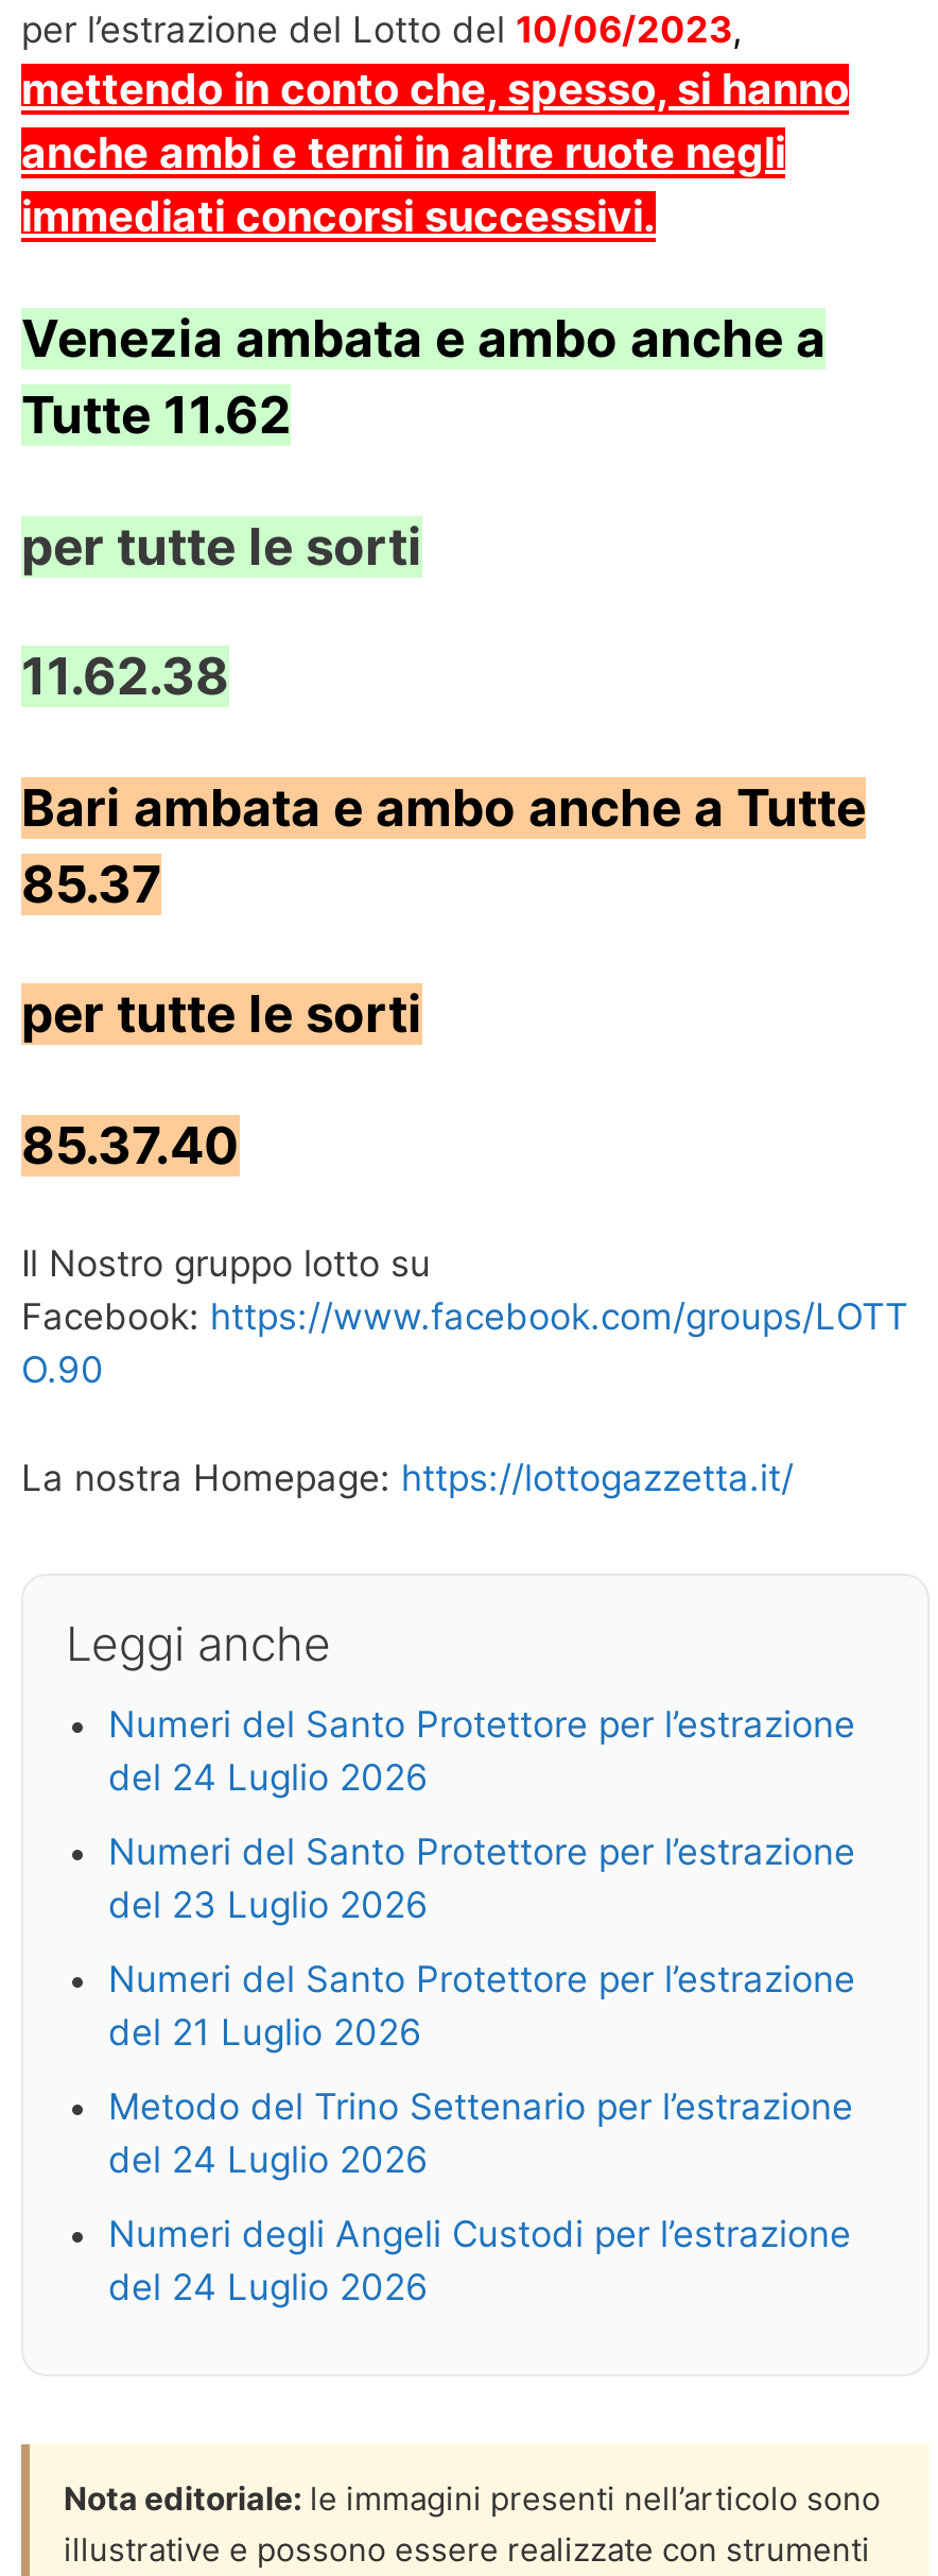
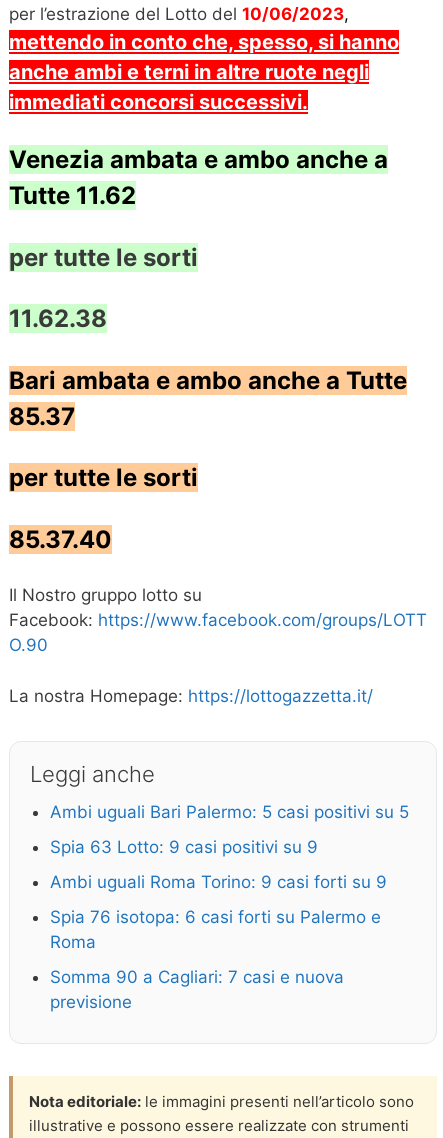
[108,1702,855,1798] Numeri del Santo Protettore per l’estrazione | del 24 Luglio 2026 -> [50,801,409,821] Ambi uguali Bari Palermo: 5 casi positivi su 5
[108,1830,855,1925] Numeri del Santo Protettore per l’estrazione | del 23 Luglio 2026 -> [50,836,318,856] Spia 63 Lotto: 9 casi positivi su 9
[108,1957,855,2053] Numeri del Santo Protettore per l’estrazione | del 21 Luglio 2026 -> [50,871,387,891] Ambi uguali Roma Torino: 9 casi forti su 9
[108,2084,853,2180] Metodo del Trino Settenario per l’estrazione | del 24 Luglio 2026 -> [50,906,381,951] Spia 76 isotopa: 6 casi forti su Palermo e | Roma
[108,2212,851,2307] Numeri degli Angeli Custodi per l’estrazione | del 24 Luglio 2026 -> [50,966,344,1011] Somma 90 a Cagliari: 7 casi e nuova | previsione

